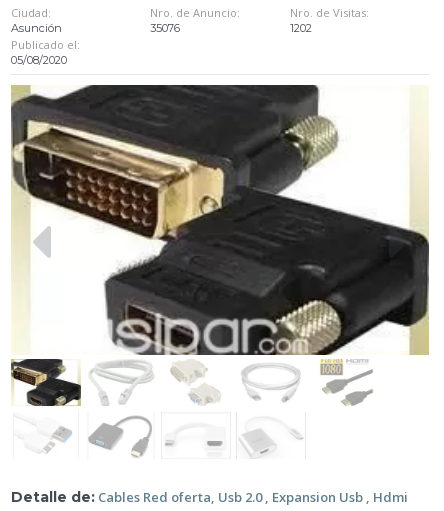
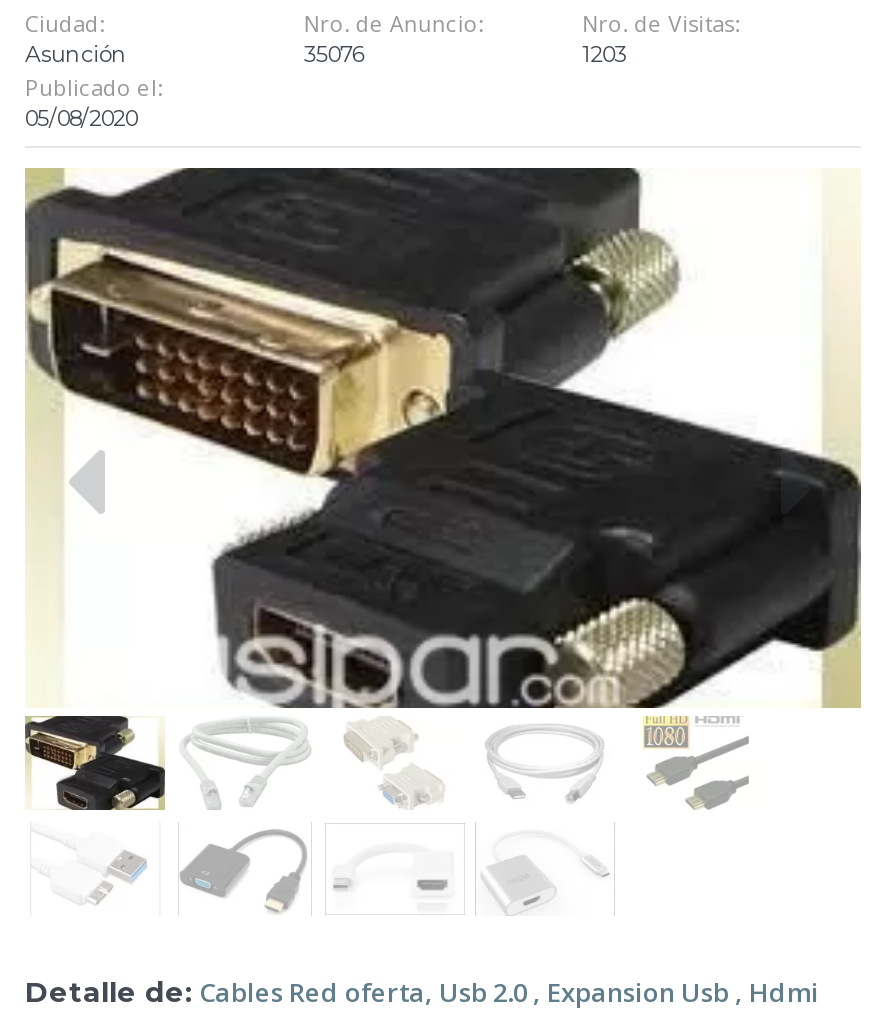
[290,21,312,35] 1202 -> [582,40,626,68] 1203

